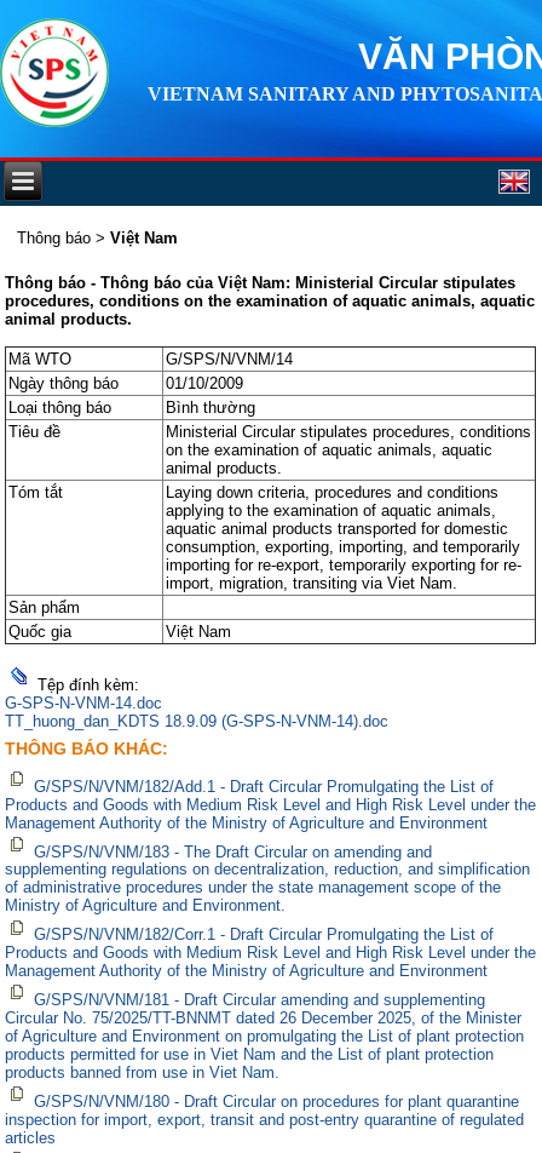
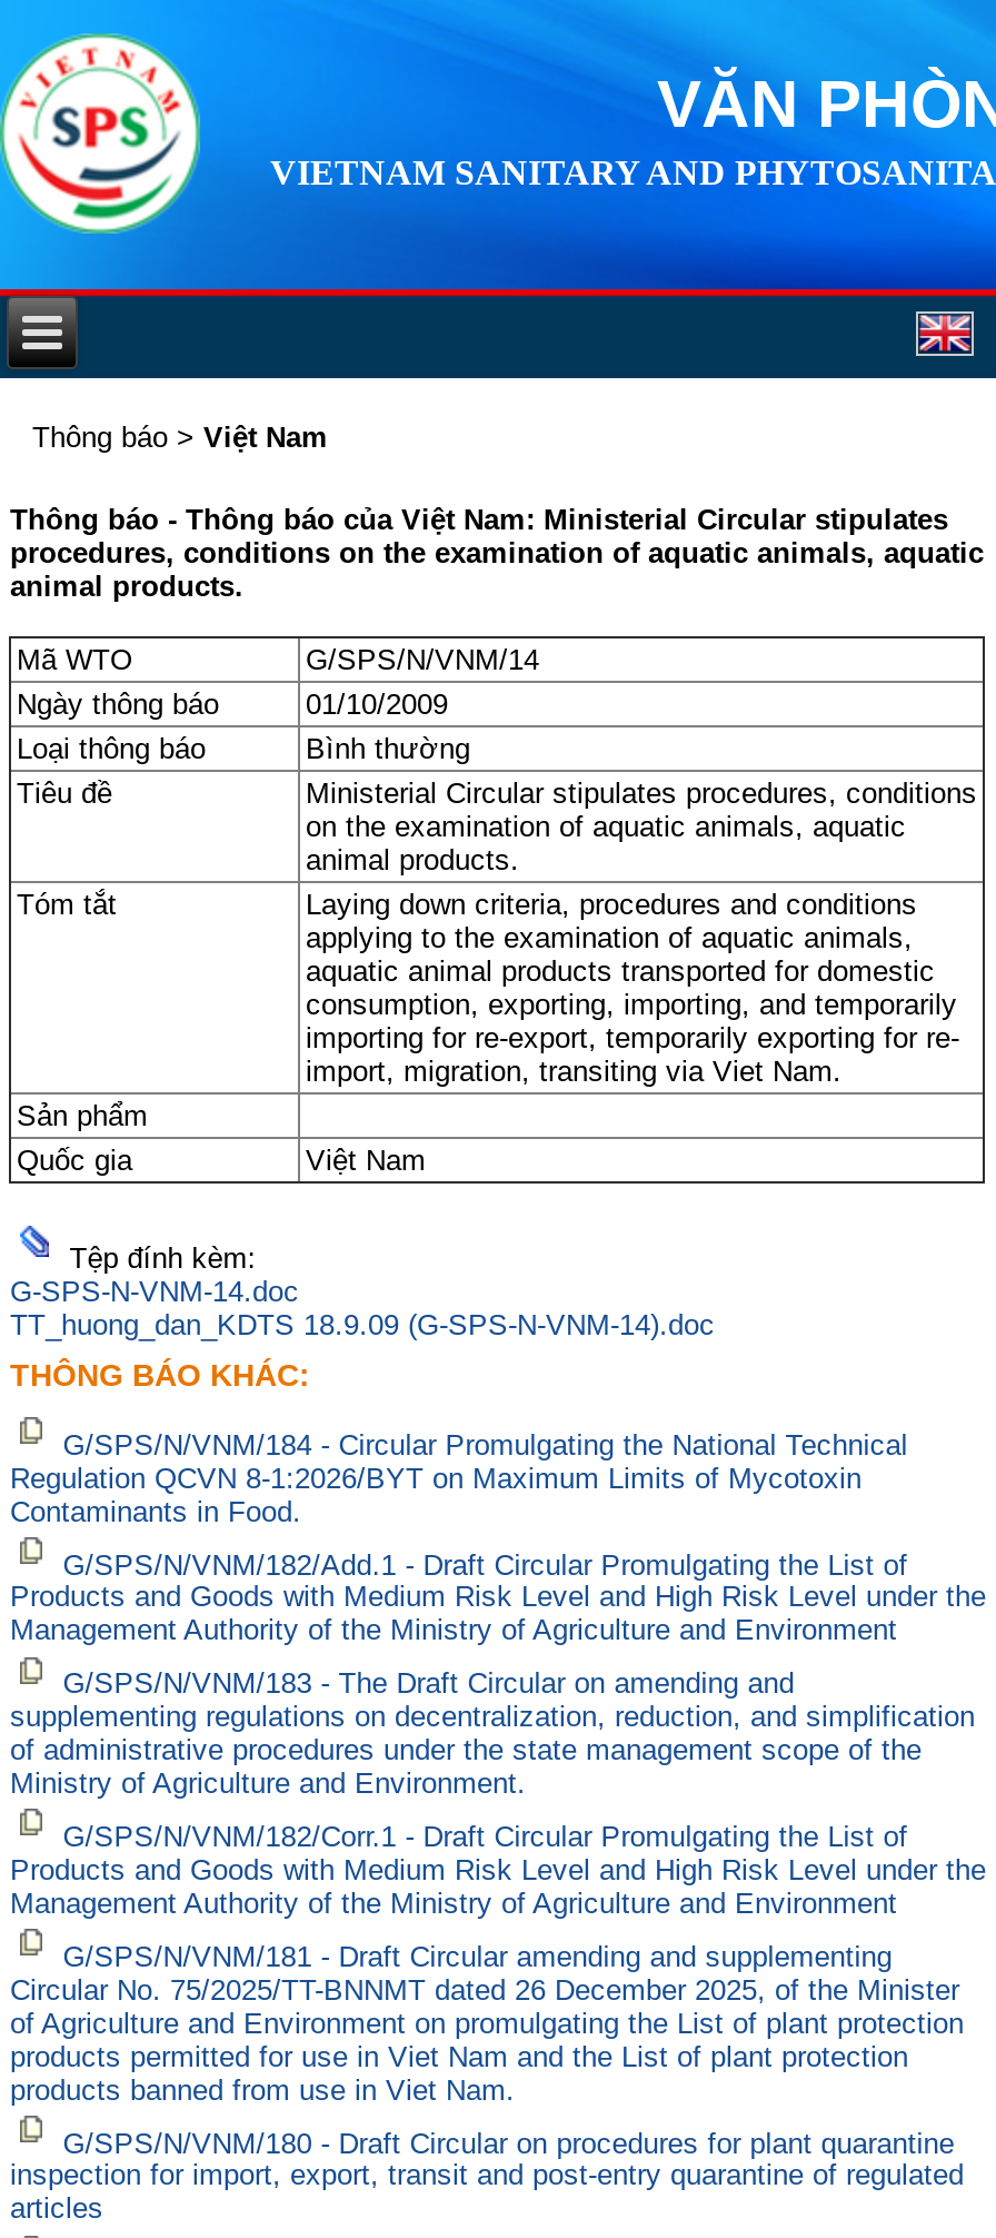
none -> [10,1427,908,1527] G/SPS/N/VNM/184 - Circular Promulgating the National Technical | Regulation QCVN 8-1:2026/BYT on Maximum Limits of Mycotoxin | Contaminants in Food.

